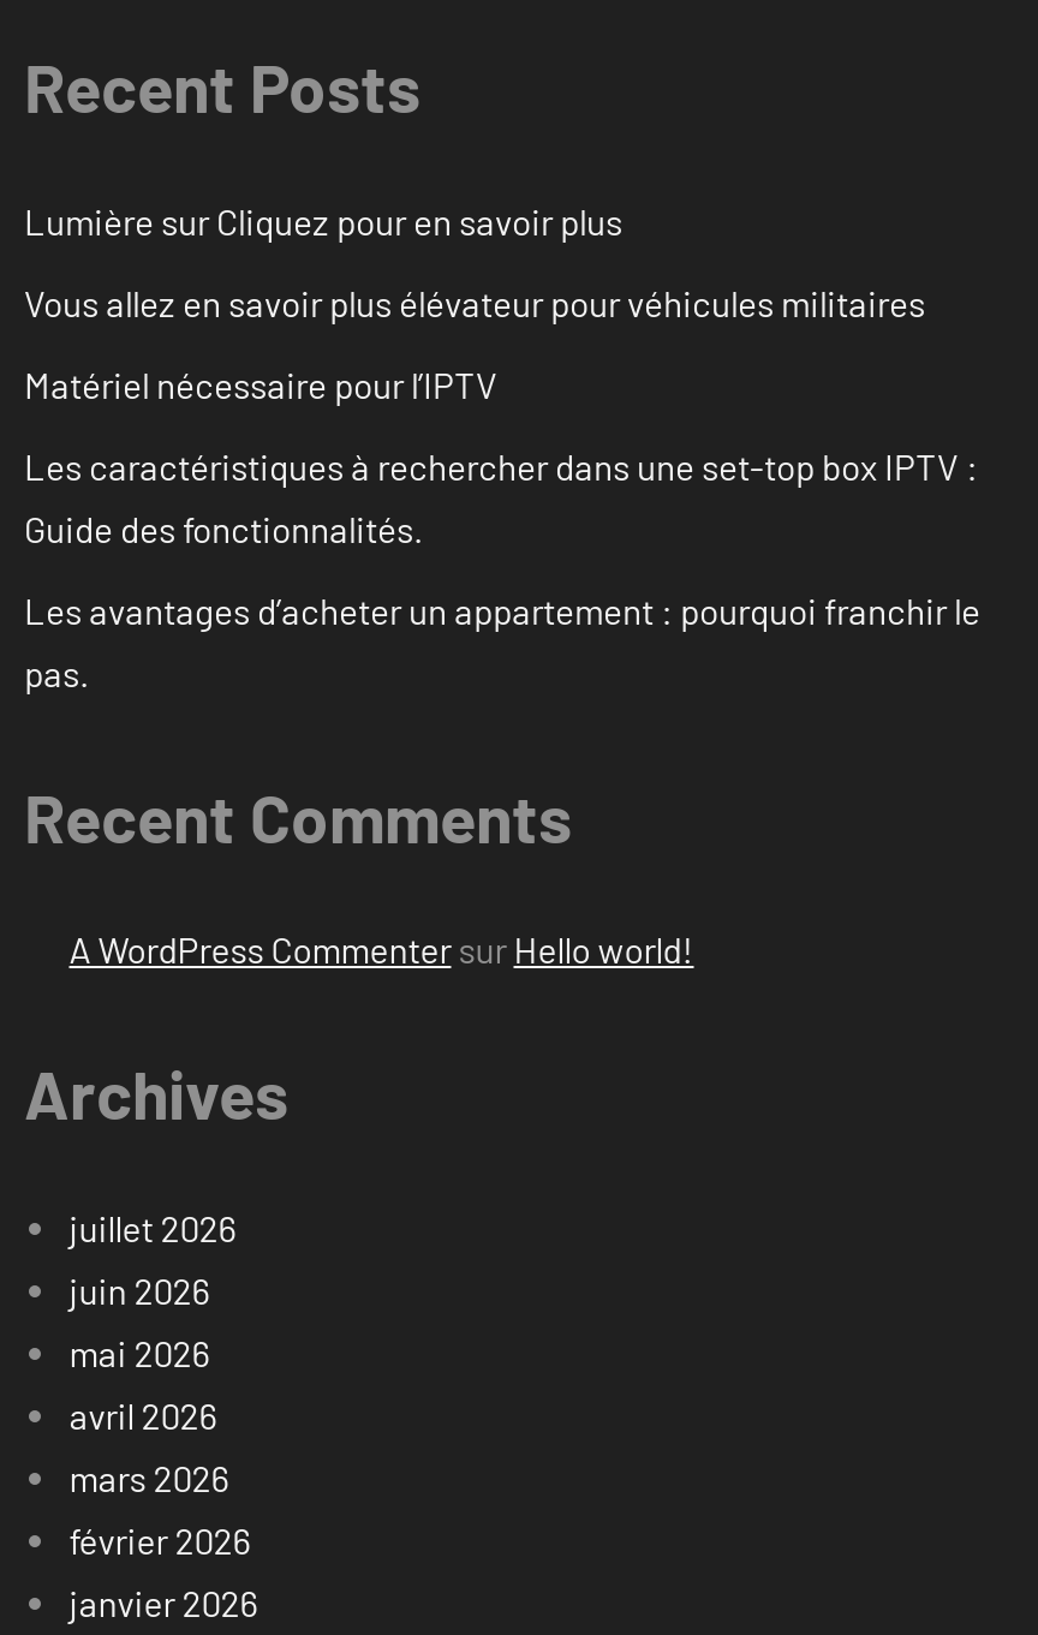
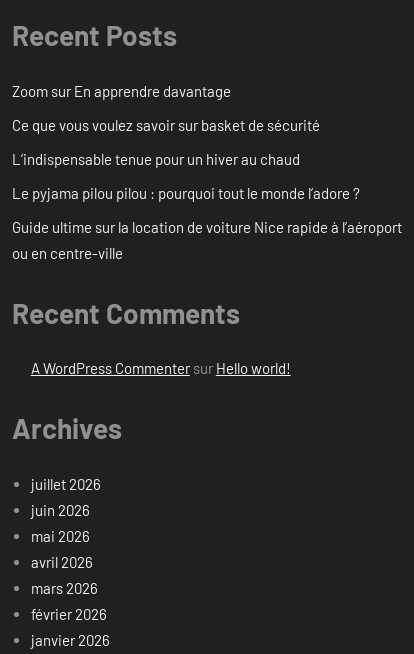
[24,199,622,242] Lumière sur Cliquez pour en savoir plus -> [12,82,231,100] Zoom sur En apprendre davantage
[24,281,925,324] Vous allez en savoir plus élévateur pour véhicules militaires -> [12,116,320,134] Ce que vous voulez savoir sur basket de sécurité
[24,362,497,406] Matériel nécessaire pour l’IPTV -> [12,150,300,168] L’indispensable tenue pour un hiver au chaud
[24,444,978,550] Les caractéristiques à rechercher dans une set-top box IPTV : | Guide des fonctionnalités. -> [12,184,360,202] Le pyjama pilou pilou : pourquoi tout le monde l’adore ?
[24,588,980,694] Les avantages d’acheter un appartement : pourquoi franchir le | pas. -> [12,218,402,262] Guide ultime sur la location de voiture Nice rapide à l’aéroport | ou en centre-ville

